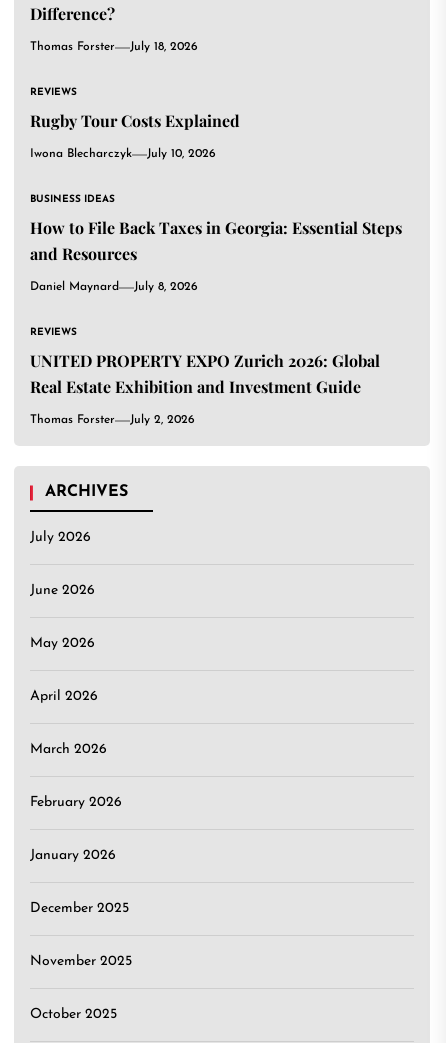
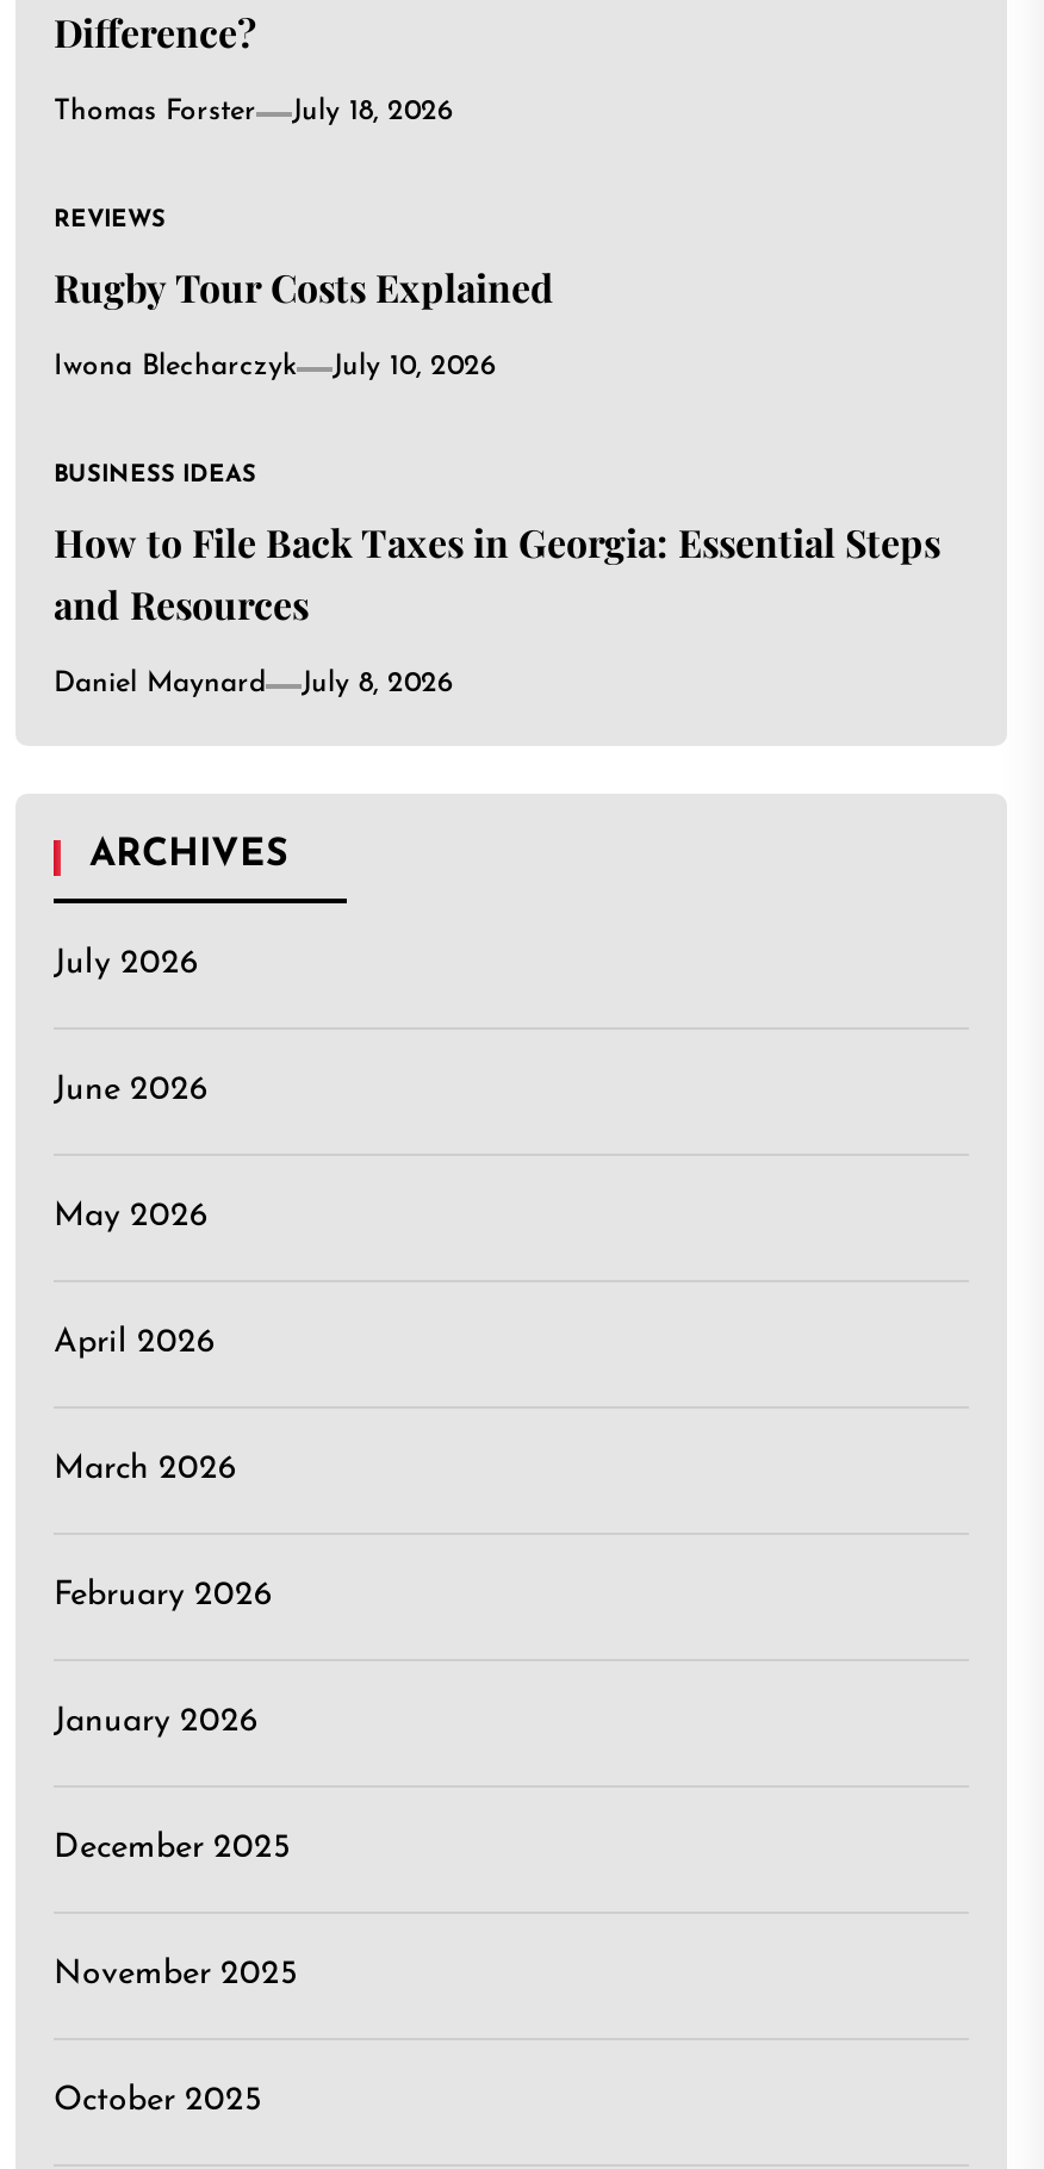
[30,327,380,426] REVIEWS | UNITED PROPERTY EXPO Zurich 2026: Global | Real Estate Exhibition and Investment Guide | Thomas Forster | July 2, 2026 -> none

